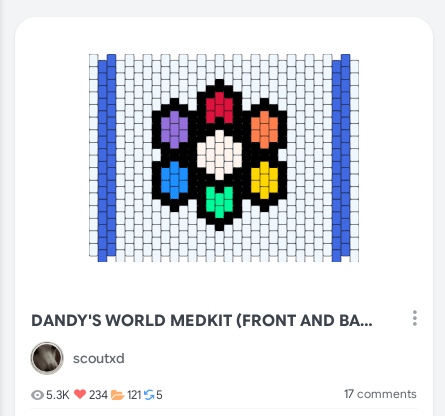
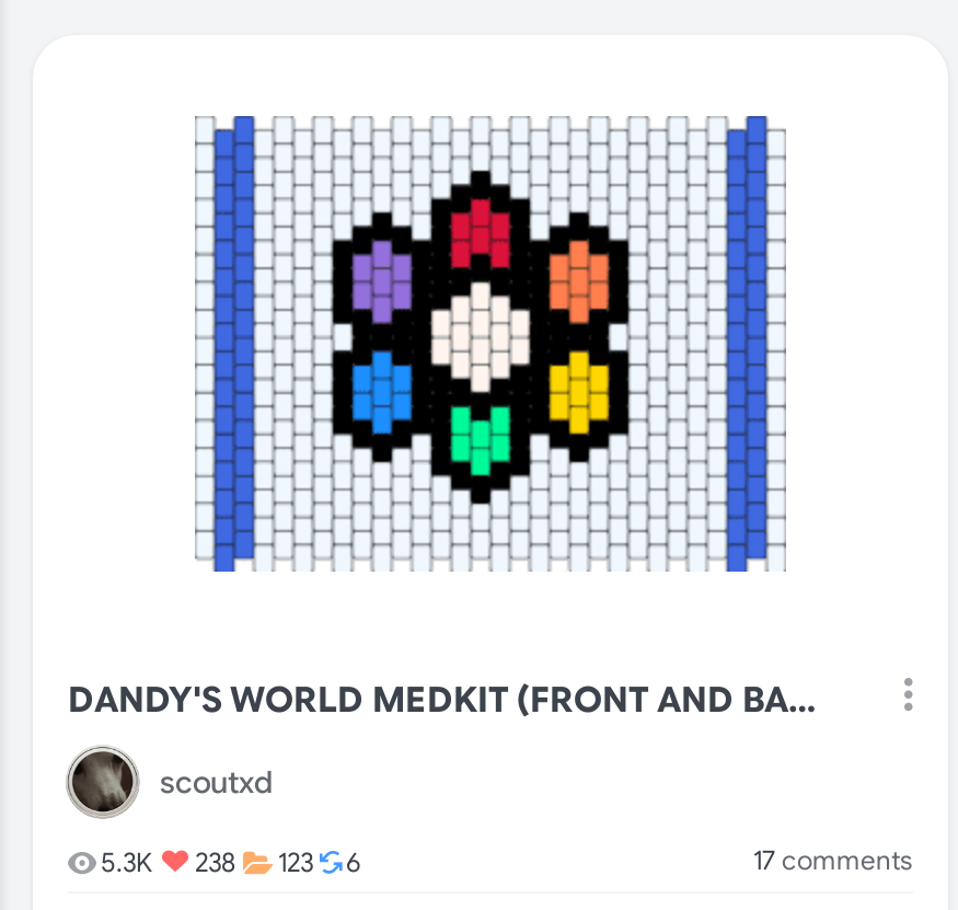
[89,387,108,402] 234 -> [195,845,236,877] 238
[127,387,141,402] 121 -> [278,845,313,877] 123
[156,387,163,402] 5 -> [346,845,361,877] 6

